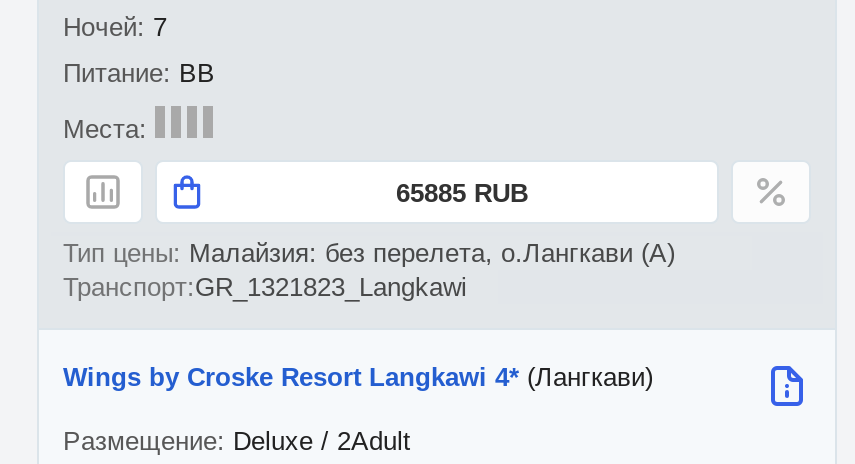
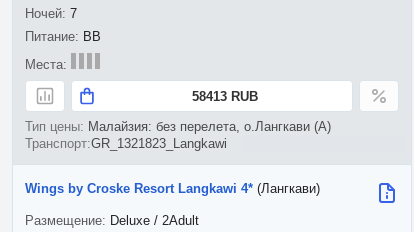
[396,177,528,207] 65885 RUB -> [191,88,257,103] 58413 RUB

